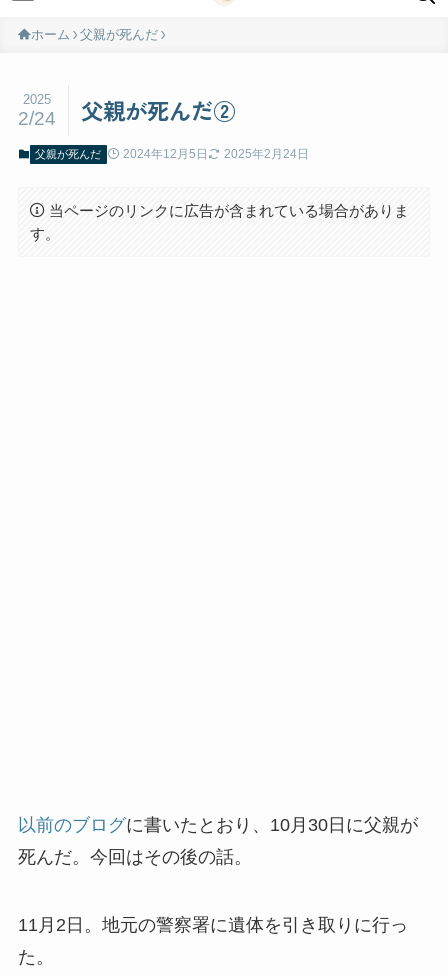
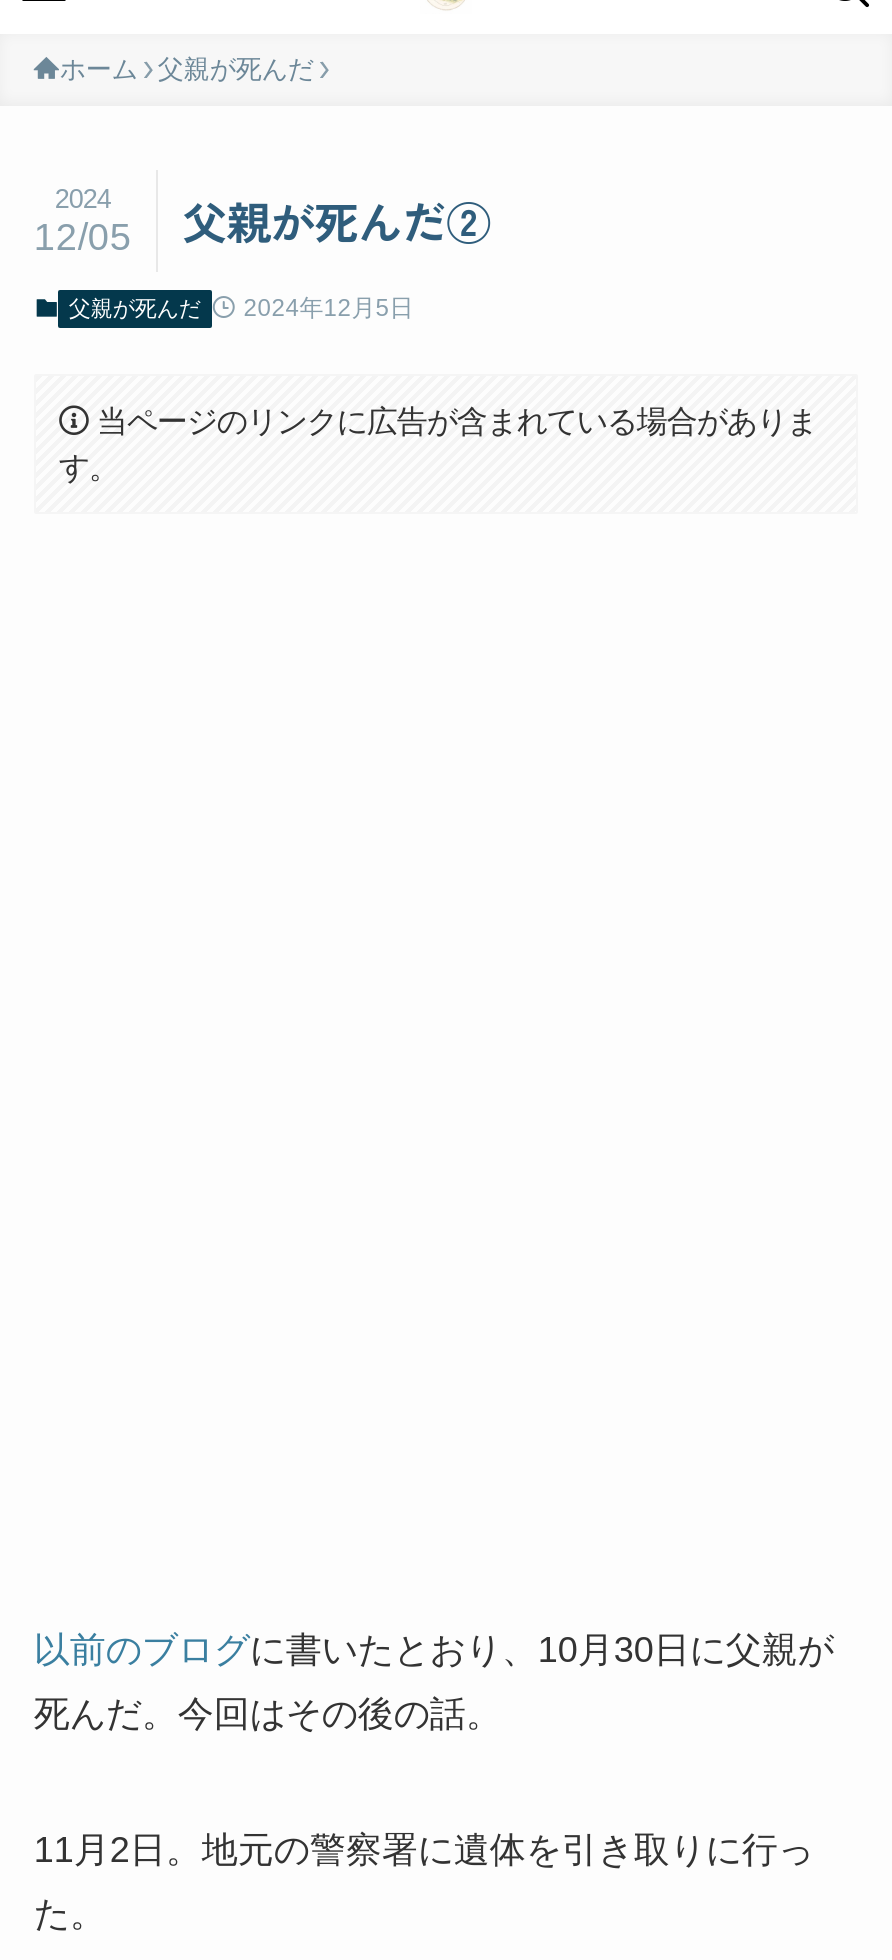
[23,92,51,107] 2025 -> [55,185,111,215] 2024
[18,108,56,129] 2/24 -> [34,217,132,259] 12/05
[224,147,309,161] 2025年2月24日 -> none

